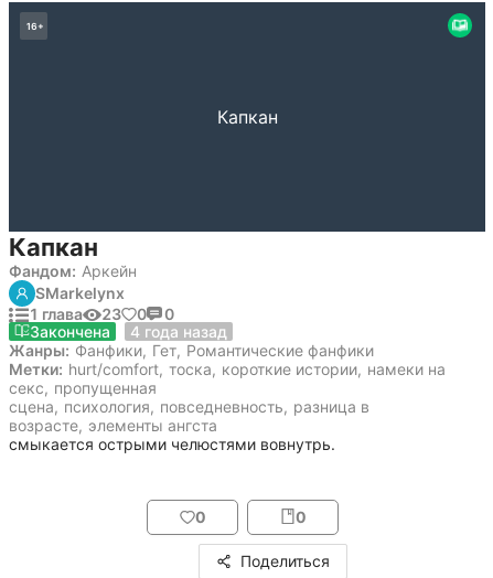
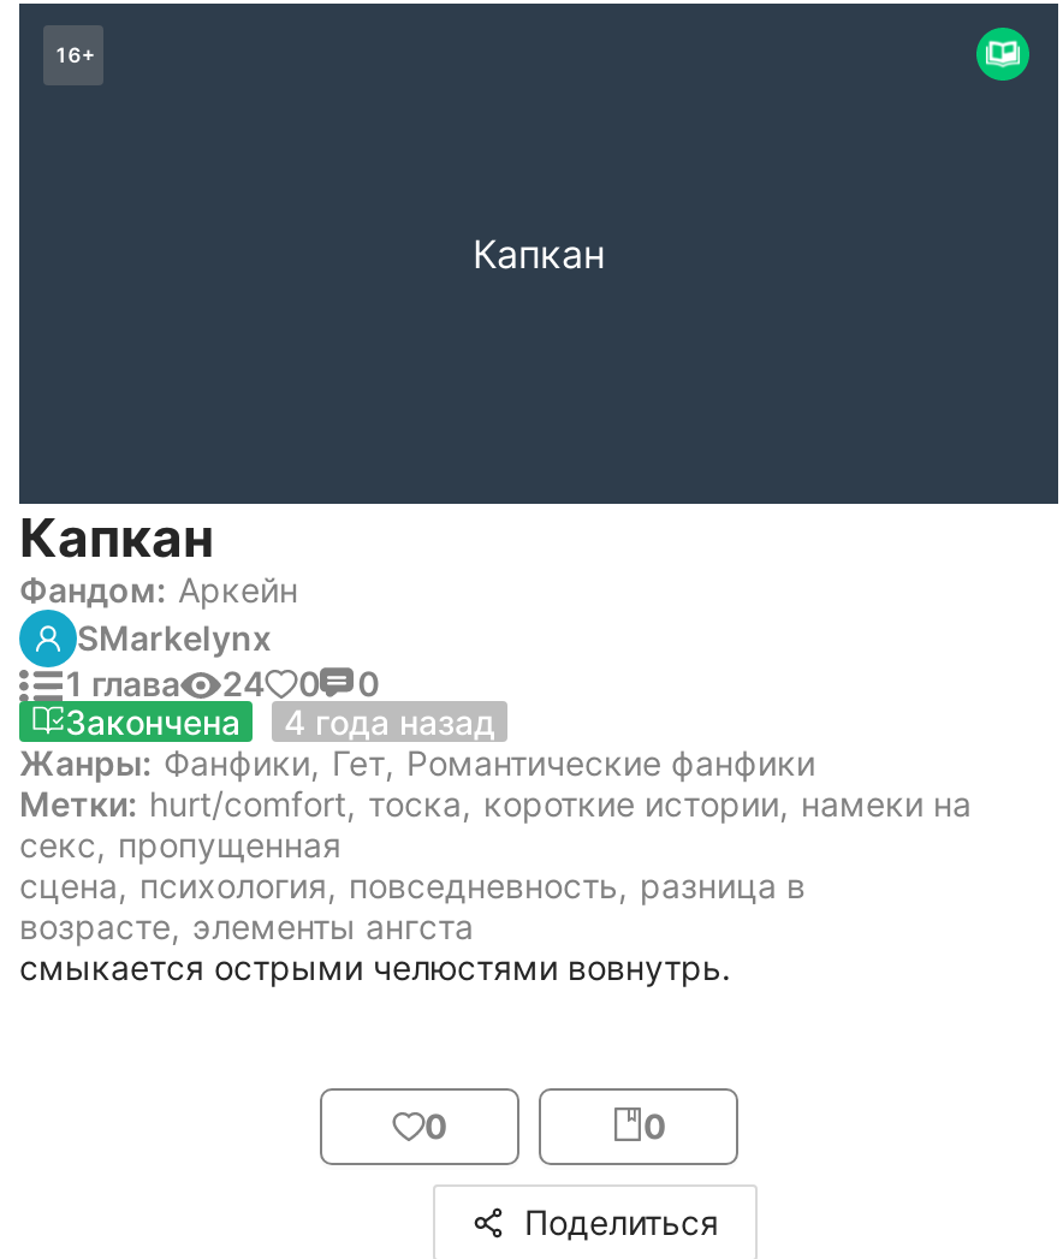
[29,304,174,323] 1 глава 23 0 0 -> [63,663,379,703] 1 глава 24 0 0

